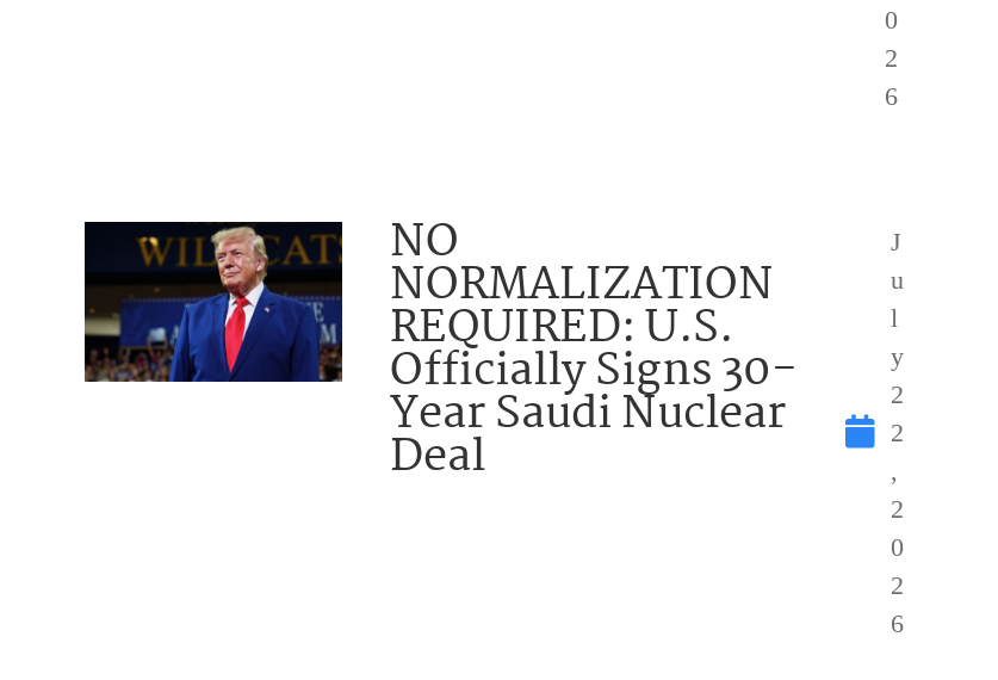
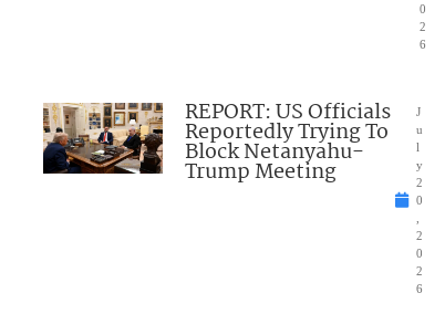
[82,207,798,493] [image] | NO | NORMALIZATION | REQUIRED: U.S. | Officially Signs 30- | Year Saudi Nuclear | Deal -> [42,96,391,189] [image] | REPORT: US Officials | Reportedly Trying To | Block Netanyahu- | Trump Meeting
[891,417,905,445] 2 -> [416,193,422,206] 0

